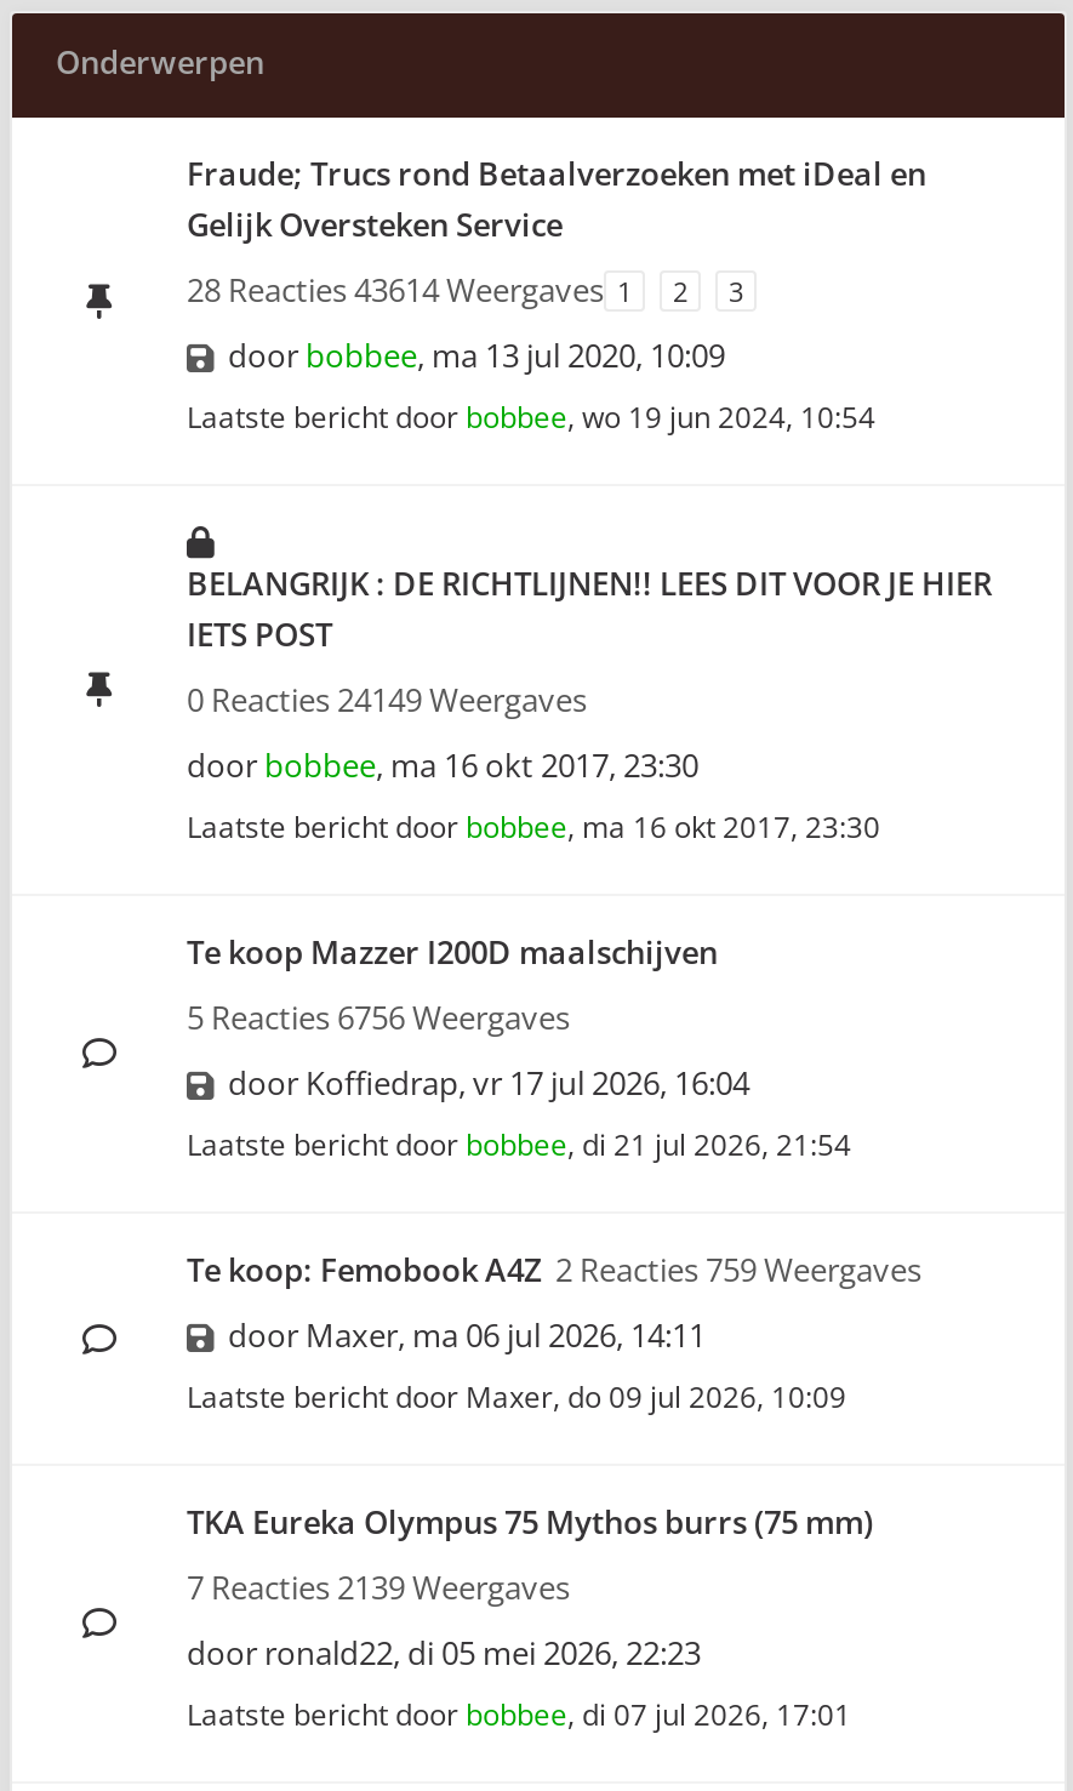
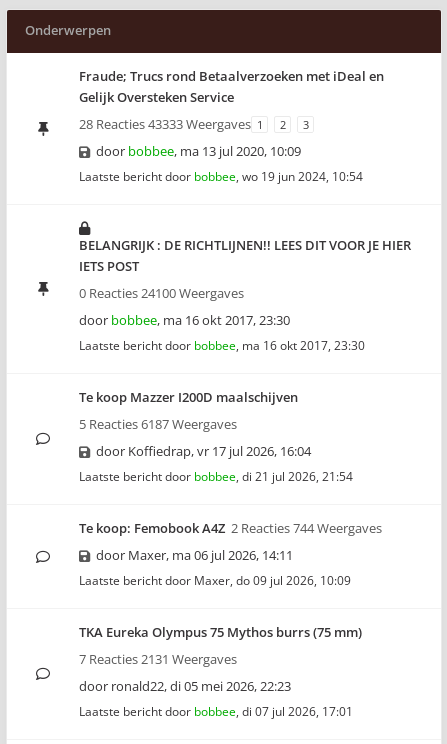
[187,268,632,312] 28 Reacties 43614 Weergaves 1 -> [79,115,262,133] 28 Reacties 43333 Weergaves 1
[187,678,587,721] 0 Reacties 24149 Weergaves -> [79,284,244,302] 0 Reacties 24100 Weergaves
[187,996,570,1039] 5 Reacties 6756 Weergaves -> [79,415,237,433] 5 Reacties 6187 Weergaves
[187,1248,921,1291] Te koop: Femobook A4Z 2 Reacties 759 Weergaves -> [79,519,382,537] Te koop: Femobook A4Z 2 Reacties 744 Weergaves
[187,1565,570,1609] 7 Reacties 2139 Weergaves -> [79,650,237,668] 7 Reacties 2131 Weergaves

